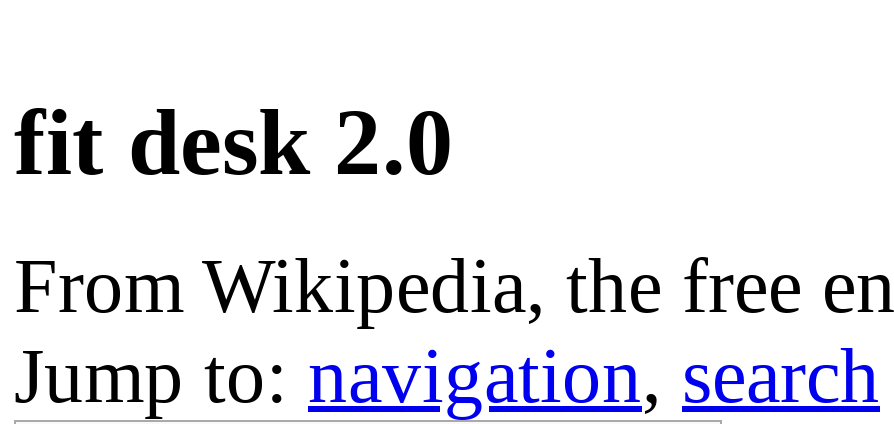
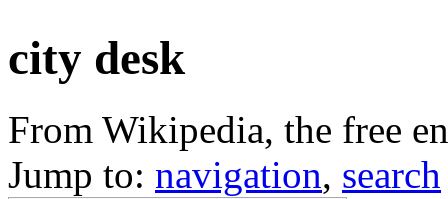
[14,91,454,195] fit desk 2.0 -> [8,32,185,84] city desk

